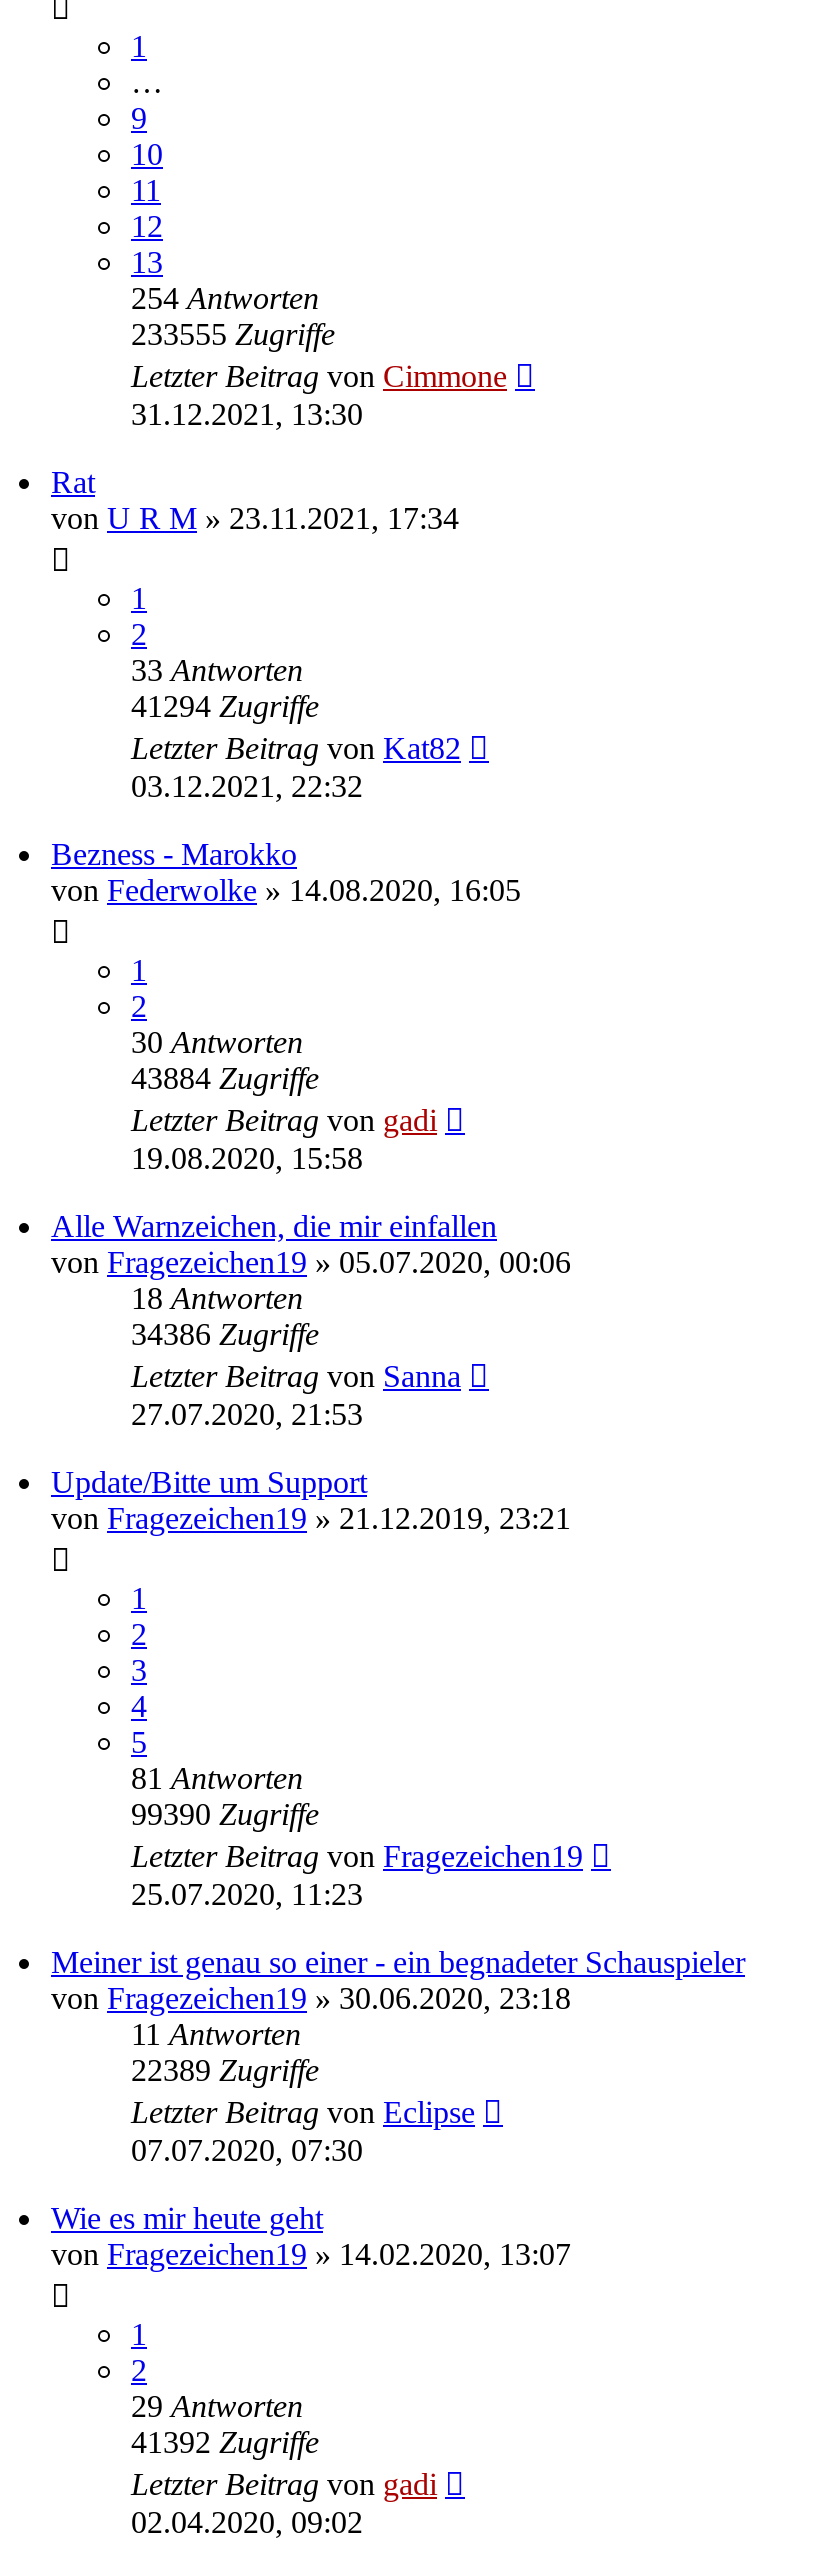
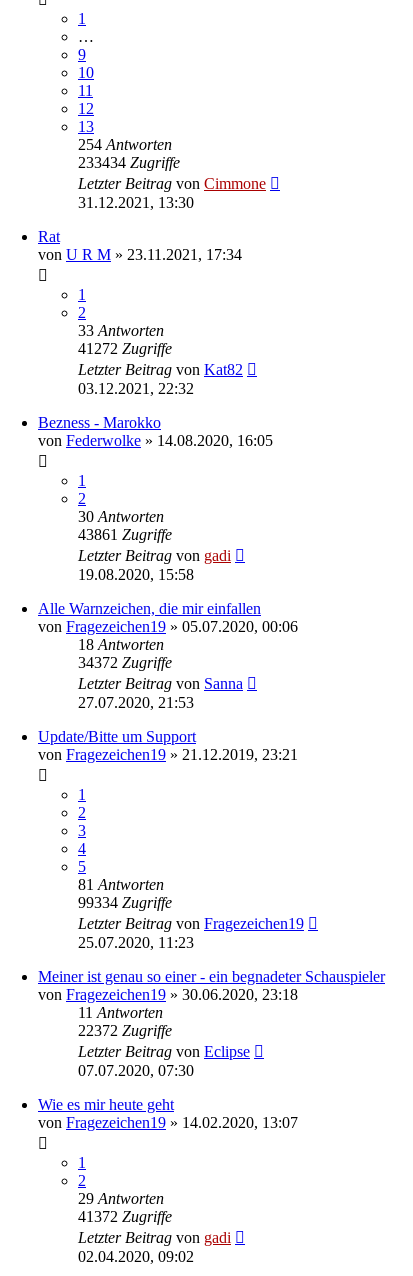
[131,317,335,351] 233555 Zugriffe -> [78,154,180,171] 233434 Zugriffe
[131,689,319,723] 41294 Zugriffe -> [78,340,172,357] 41272 Zugriffe
[131,1061,319,1095] 43884 Zugriffe -> [78,526,172,543] 43861 Zugriffe
[131,1317,319,1351] 34386 Zugriffe -> [78,654,172,671] 34372 Zugriffe
[131,1797,319,1831] 99390 Zugriffe -> [78,894,172,911] 99334 Zugriffe
[131,2053,319,2087] 22389 Zugriffe -> [78,1022,172,1039] 22372 Zugriffe
[131,2425,319,2459] 41392 Zugriffe -> [78,1208,172,1225] 41372 Zugriffe

